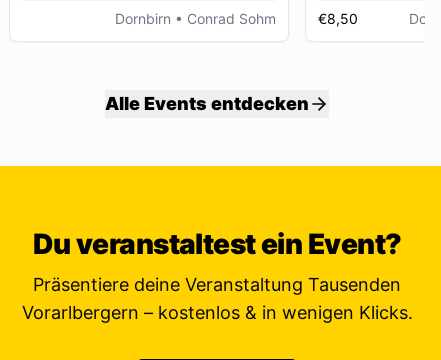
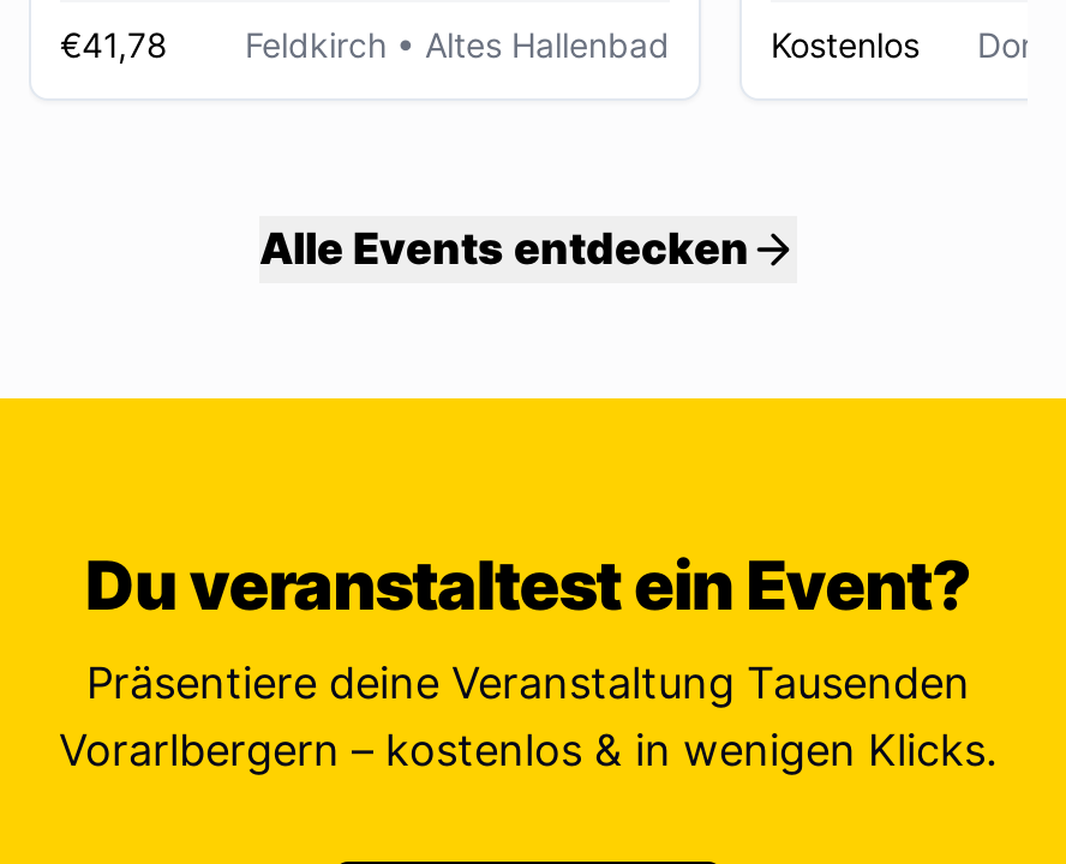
[115,10,276,27] Dornbirn • Conrad Sohm -> [60,24,670,65] €41,78 | Feldkirch • Altes Hallenbad
[318,10,358,27] €8,50 -> [771,24,920,65] Kostenlos

